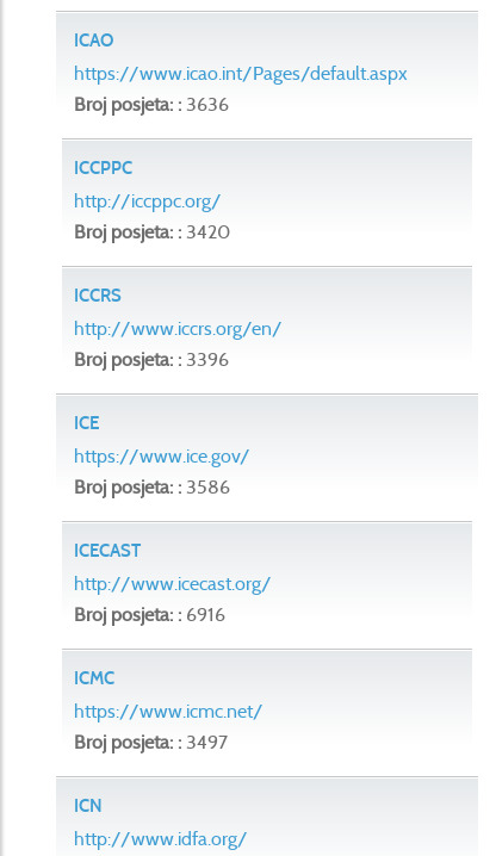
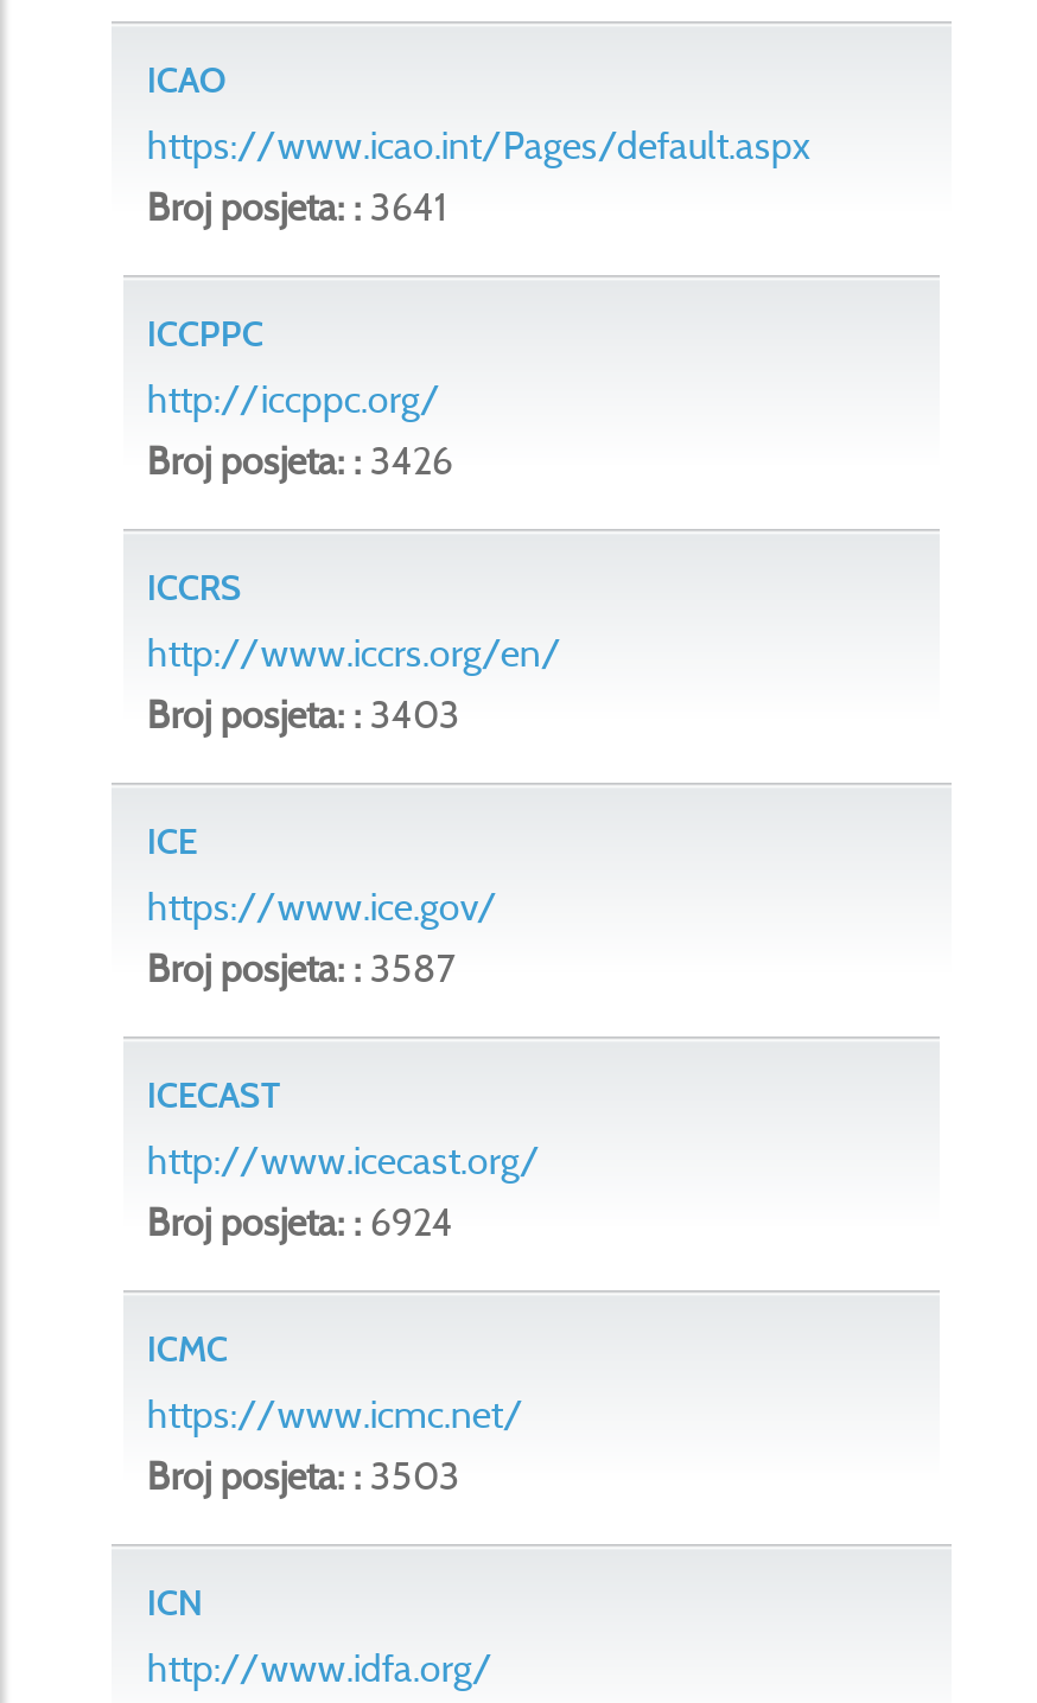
[74,93,229,116] Broj posjeta: : 3636 -> [147,185,448,230] Broj posjeta: : 3641
[74,221,230,243] Broj posjeta: : 3420 -> [147,439,453,484] Broj posjeta: : 3426
[74,348,229,371] Broj posjeta: : 3396 -> [147,693,460,738] Broj posjeta: : 3403
[74,476,230,498] Broj posjeta: : 3586 -> [147,946,455,991] Broj posjeta: : 3587
[74,603,225,626] Broj posjeta: : 6916 -> [147,1200,453,1245] Broj posjeta: : 6924
[74,731,227,753] Broj posjeta: : 3497 -> [147,1454,460,1499] Broj posjeta: : 3503

